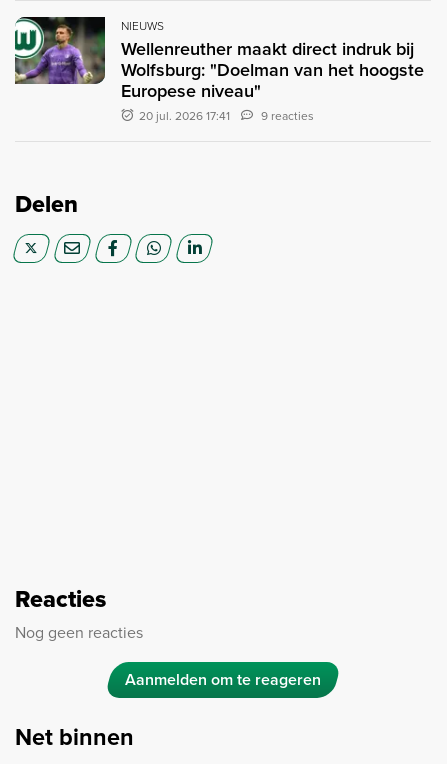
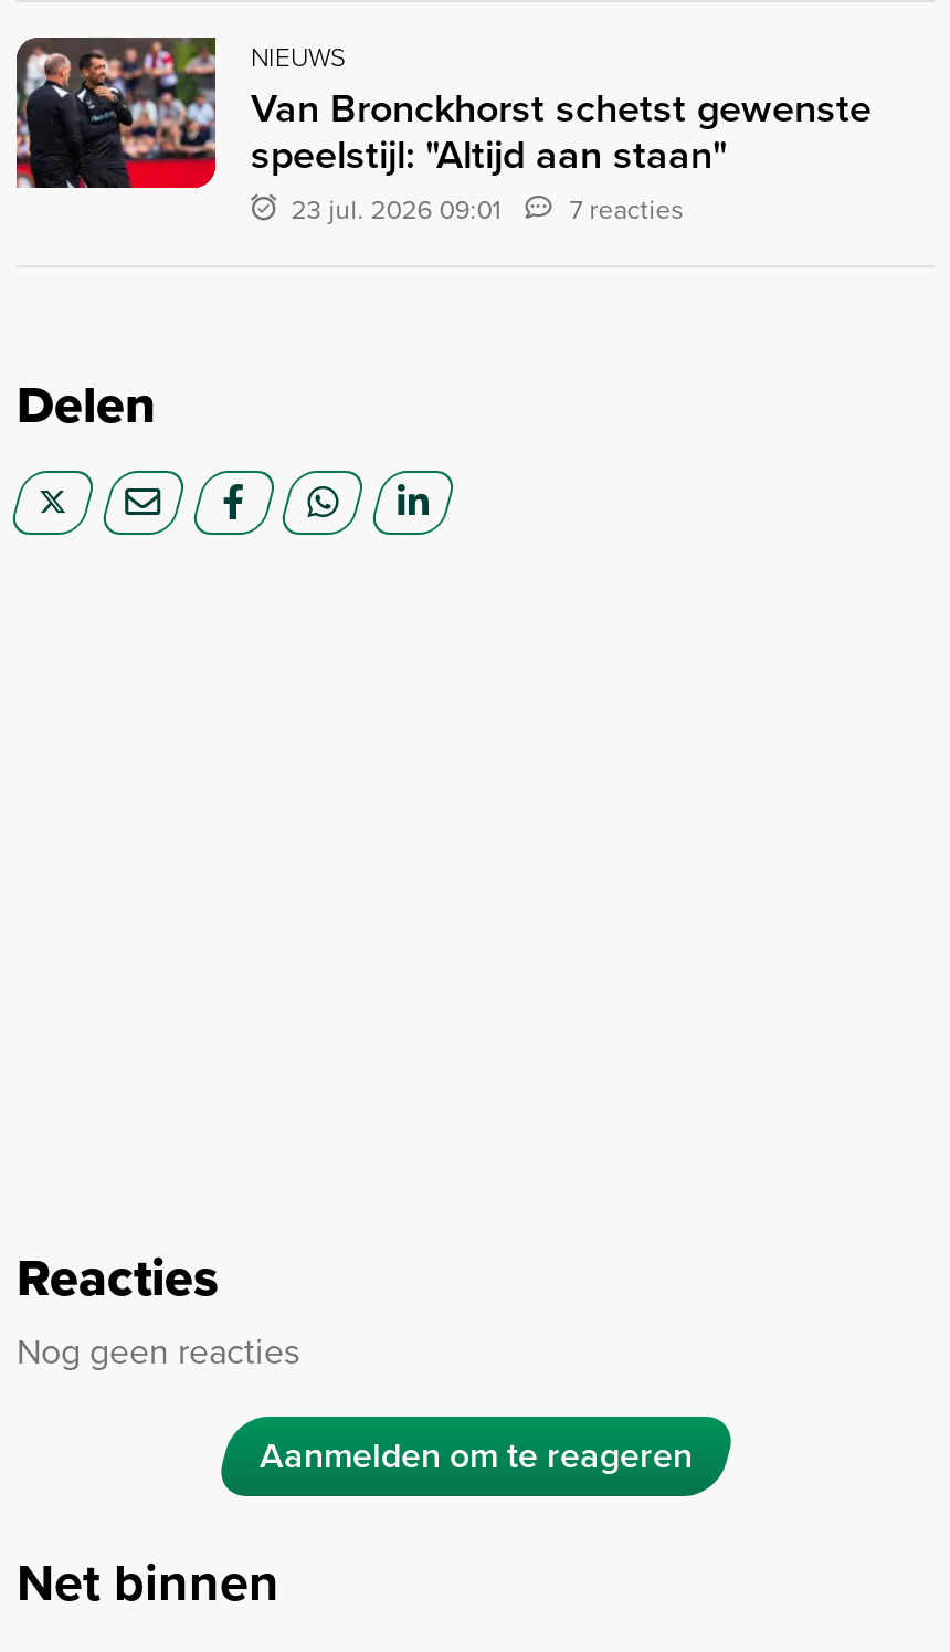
[15,16,424,125] [image] | Wellenreuther maakt direct indruk bij | Wolfsburg: "Doelman van het hoogste | Europese niveau" | 20 jul. 2026 17:41 | 9 reacties -> [14,35,872,230] [image] | Van Bronckhorst schetst gewenste | speelstijl: "Altijd aan staan" | 23 jul. 2026 09:01 | 7 reacties

